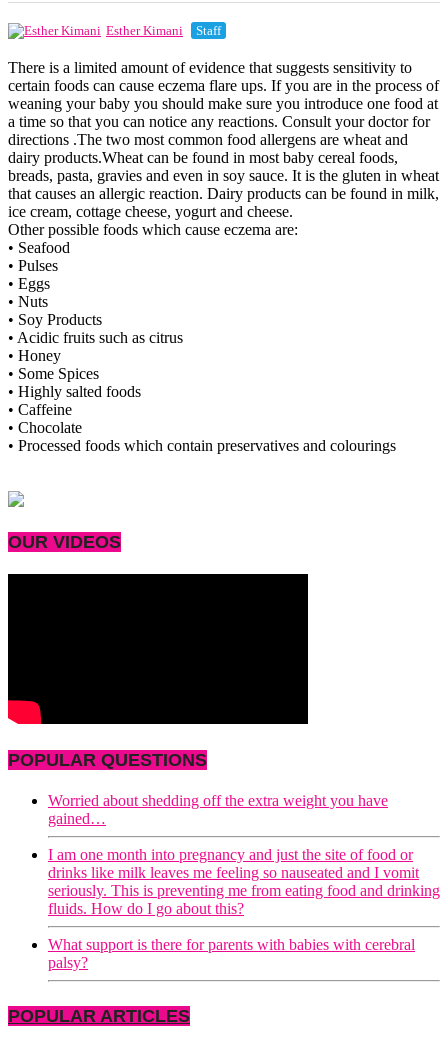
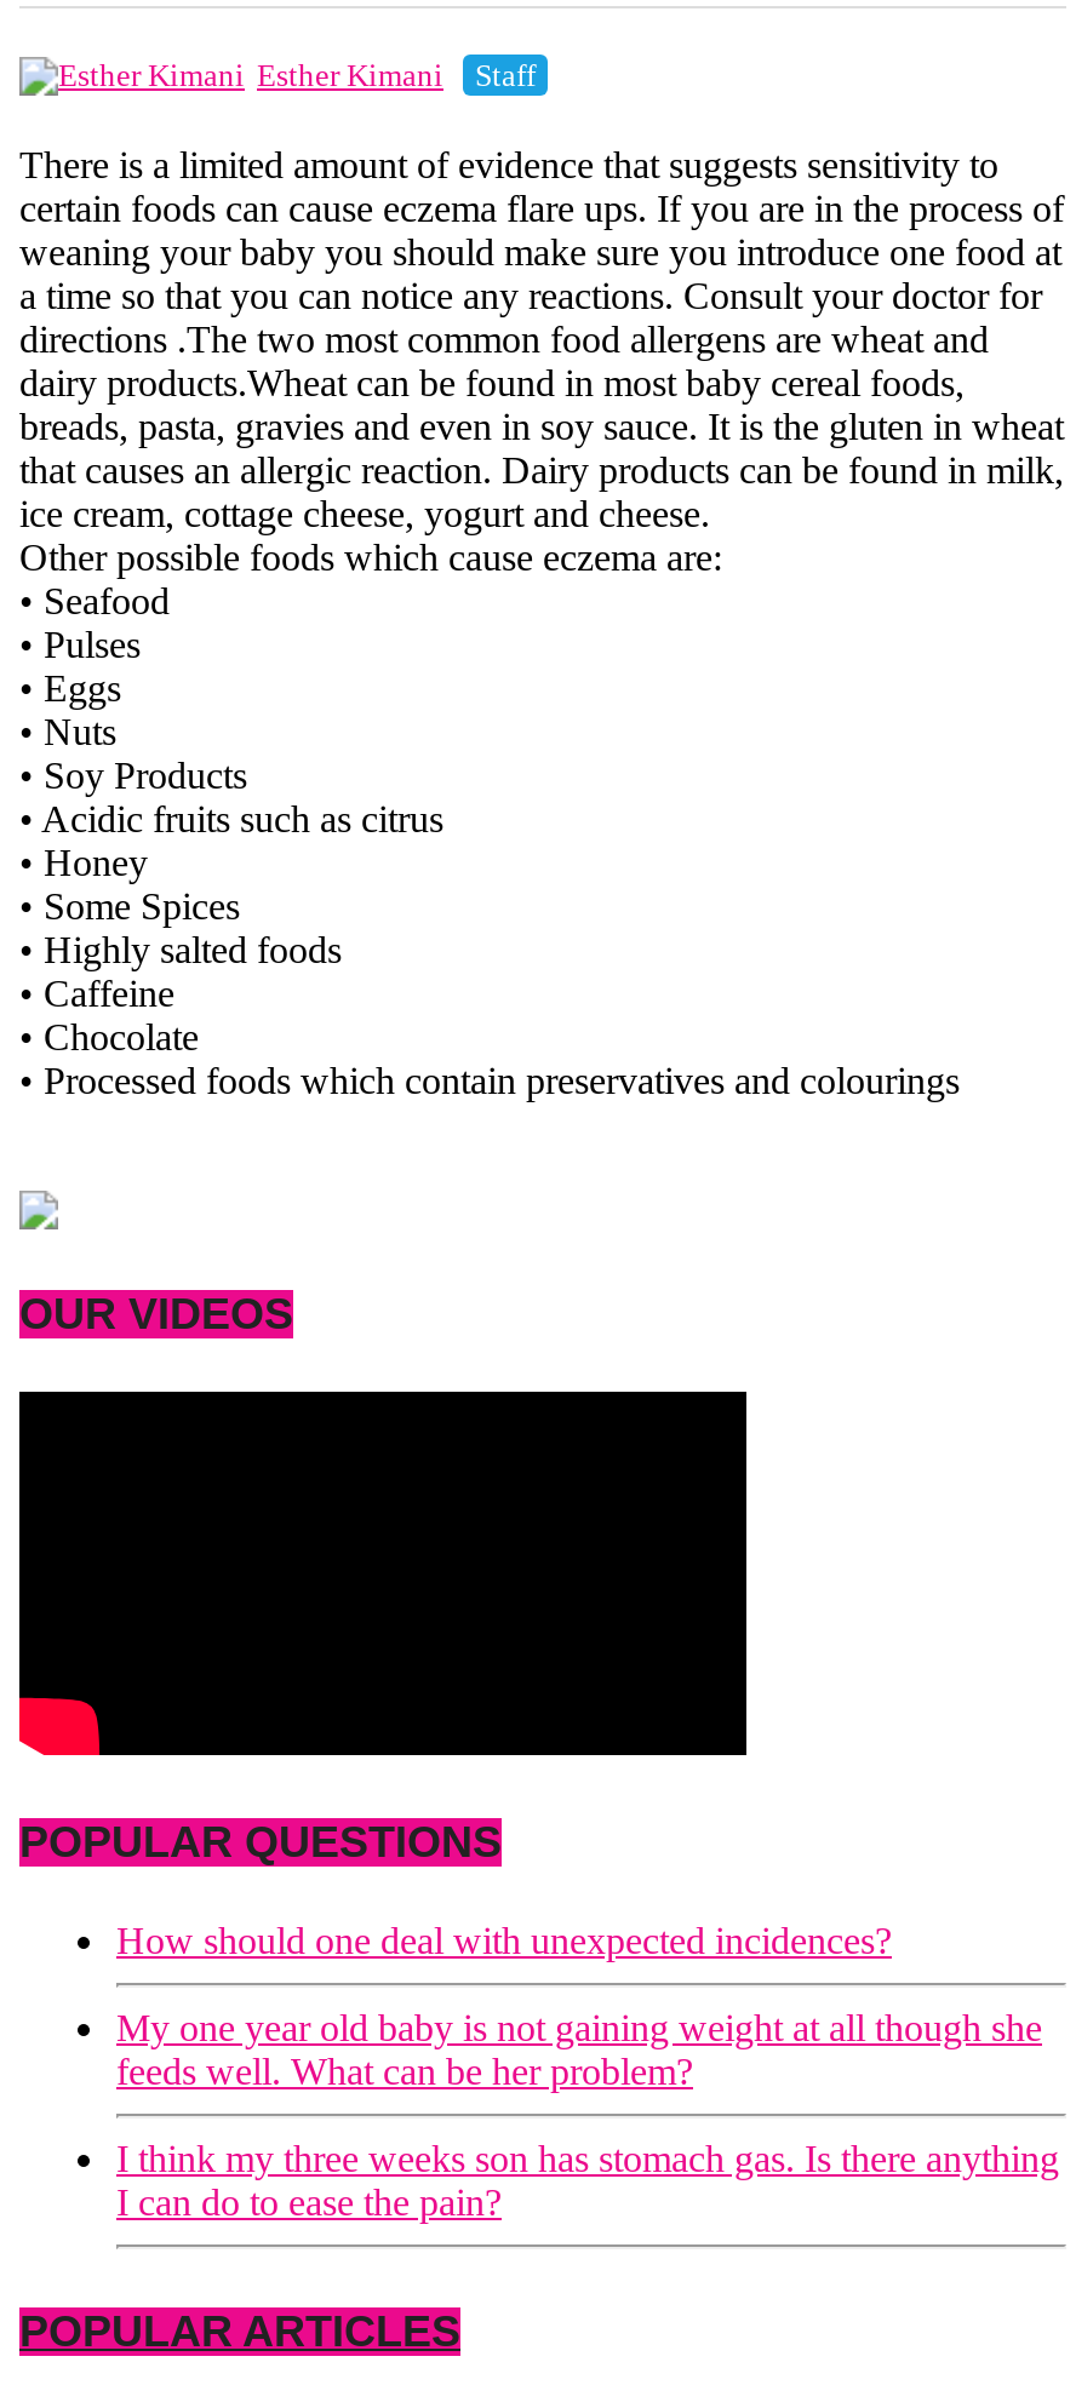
[48,792,388,827] Worried about shedding off the extra weight you have | gained… -> [116,1920,892,1961] How should one deal with unexpected incidences?
[48,846,440,917] I am one month into pregnancy and just the site of food or | drinks like milk leaves me feeling so nauseated and I vomit | seriously. This is preventing me from eating food and drinking | fluids. How do I go about this? -> [116,2007,1042,2092] My one year old baby is not gaining weight at all though she | feeds well. What can be her problem?
[48,936,415,971] What support is there for parents with babies with cerebral | palsy? -> [116,2138,1059,2222] I think my three weeks son has stomach gas. Is there anything | I can do to ease the pain?

